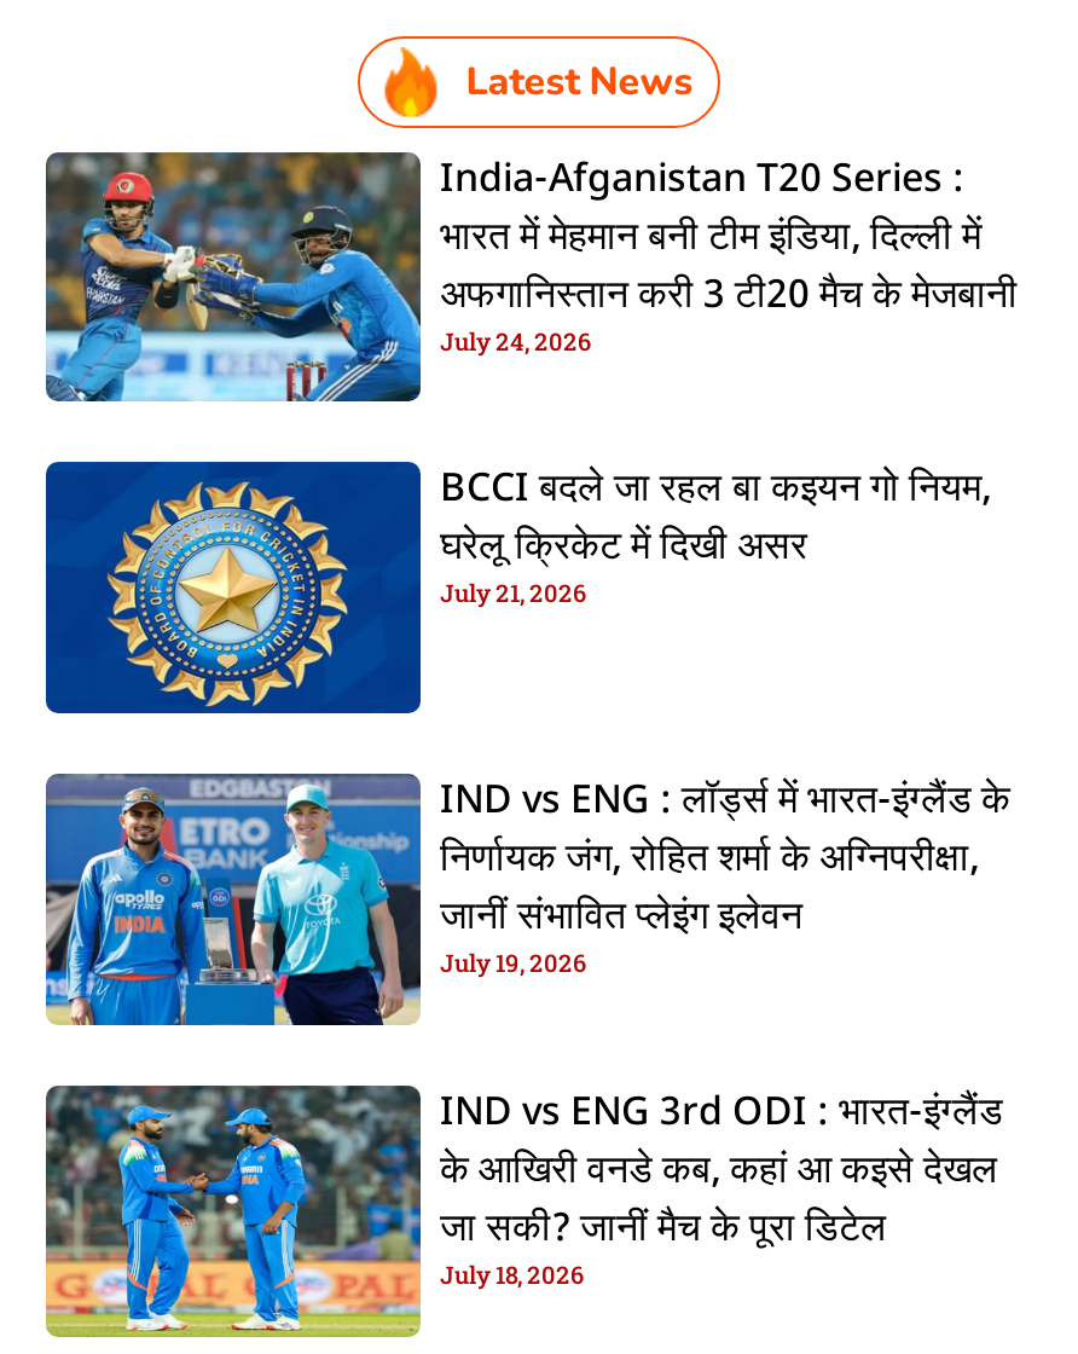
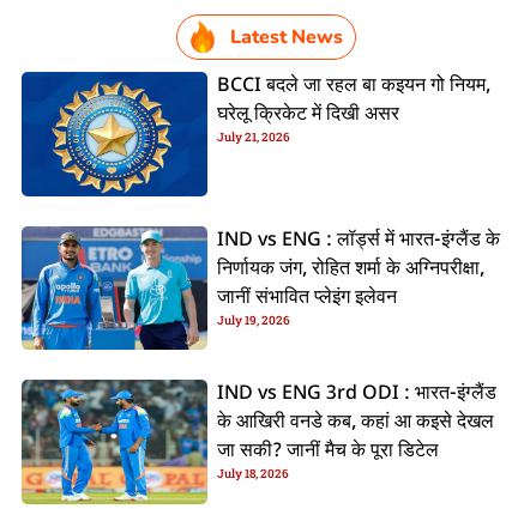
[44,150,1018,404] [image] | India-Afganistan T20 Series : | भारत में मेहमान बनी टीम इंडिया, दिल्ली में | अफगानिस्तान करी 3 टी20 मैच के मेजबानी | July 24, 2026 -> none

